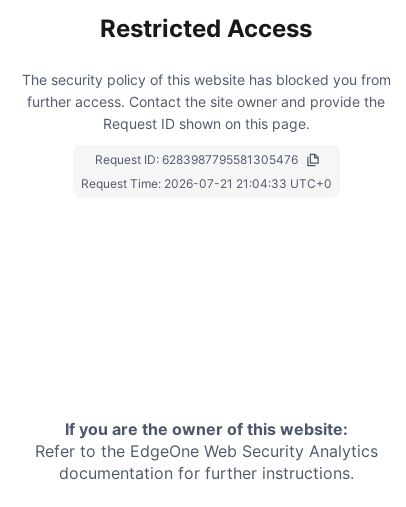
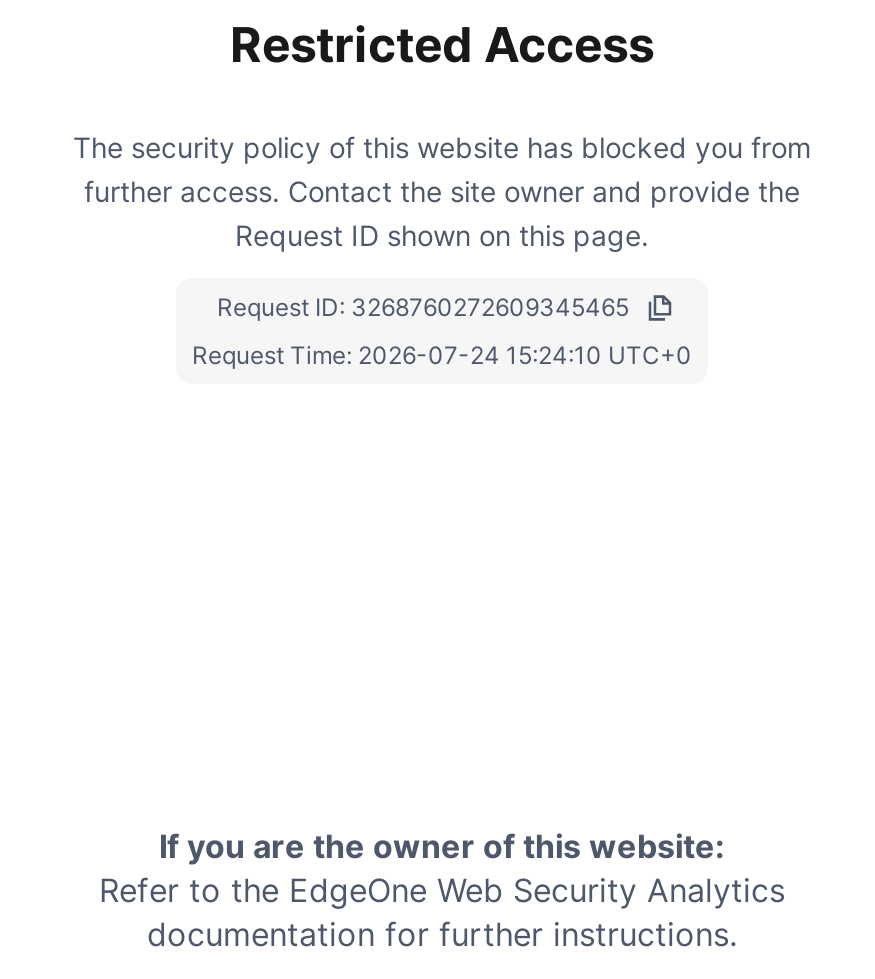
[95,152,298,167] Request ID: 6283987795581305476 -> [217,291,629,321] Request ID: 3268760272609345465
[80,176,331,191] Request Time: 2026-07-21 21:04:33 UTC+0 -> [192,339,692,369] Request Time: 2026-07-24 15:24:10 UTC+0

